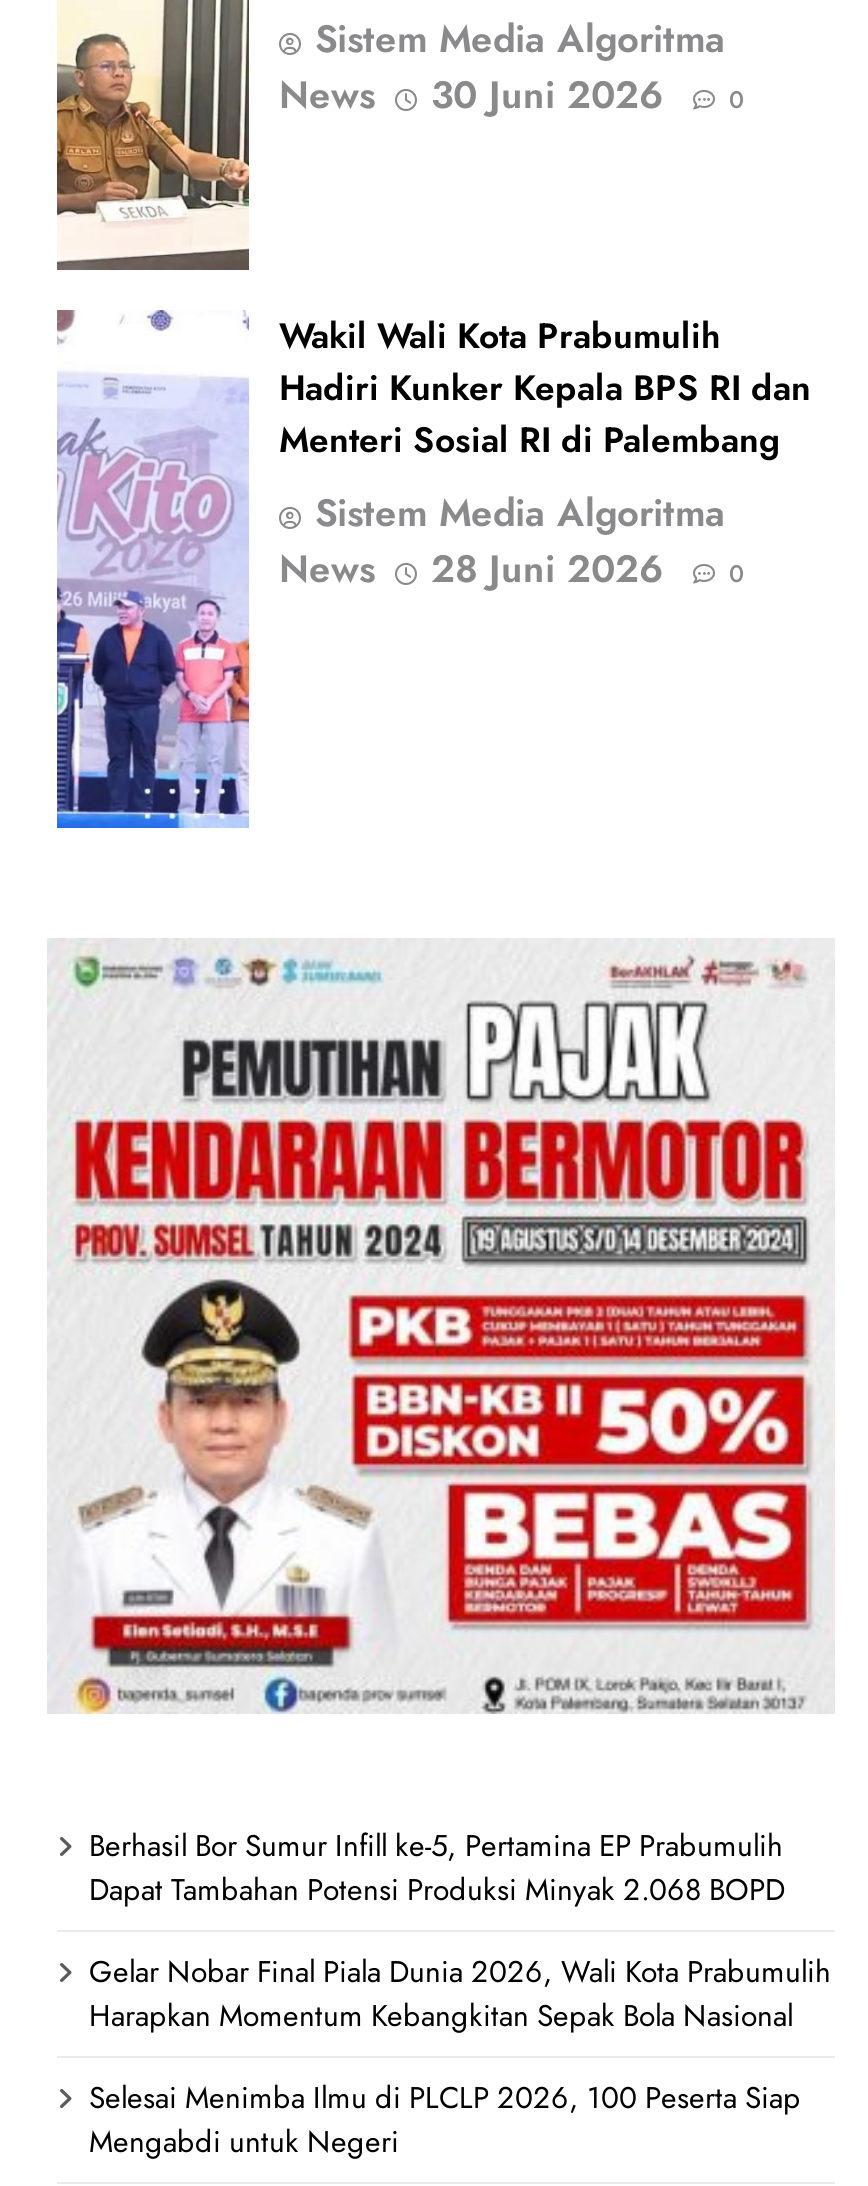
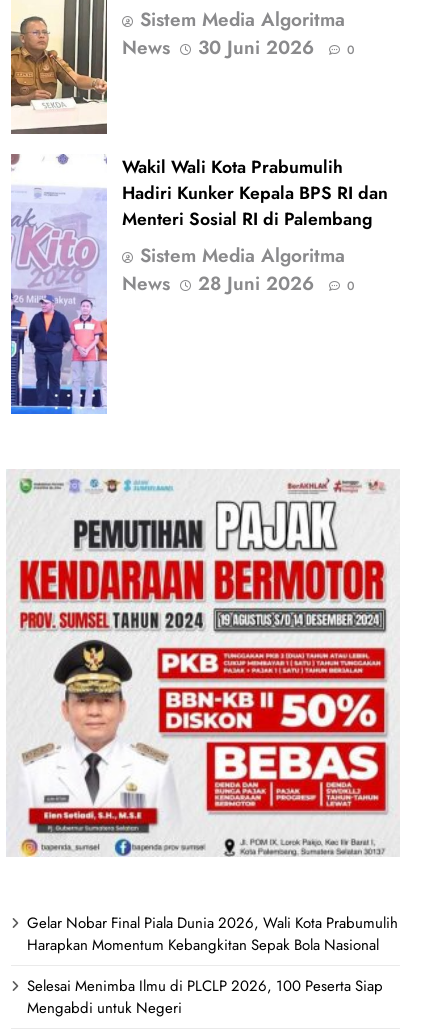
[89,1823,785,1911] Berhasil Bor Sumur Infill ke-5, Pertamina EP Prabumulih | Dapat Tambahan Potensi Produksi Minyak 2.068 BOPD -> none

